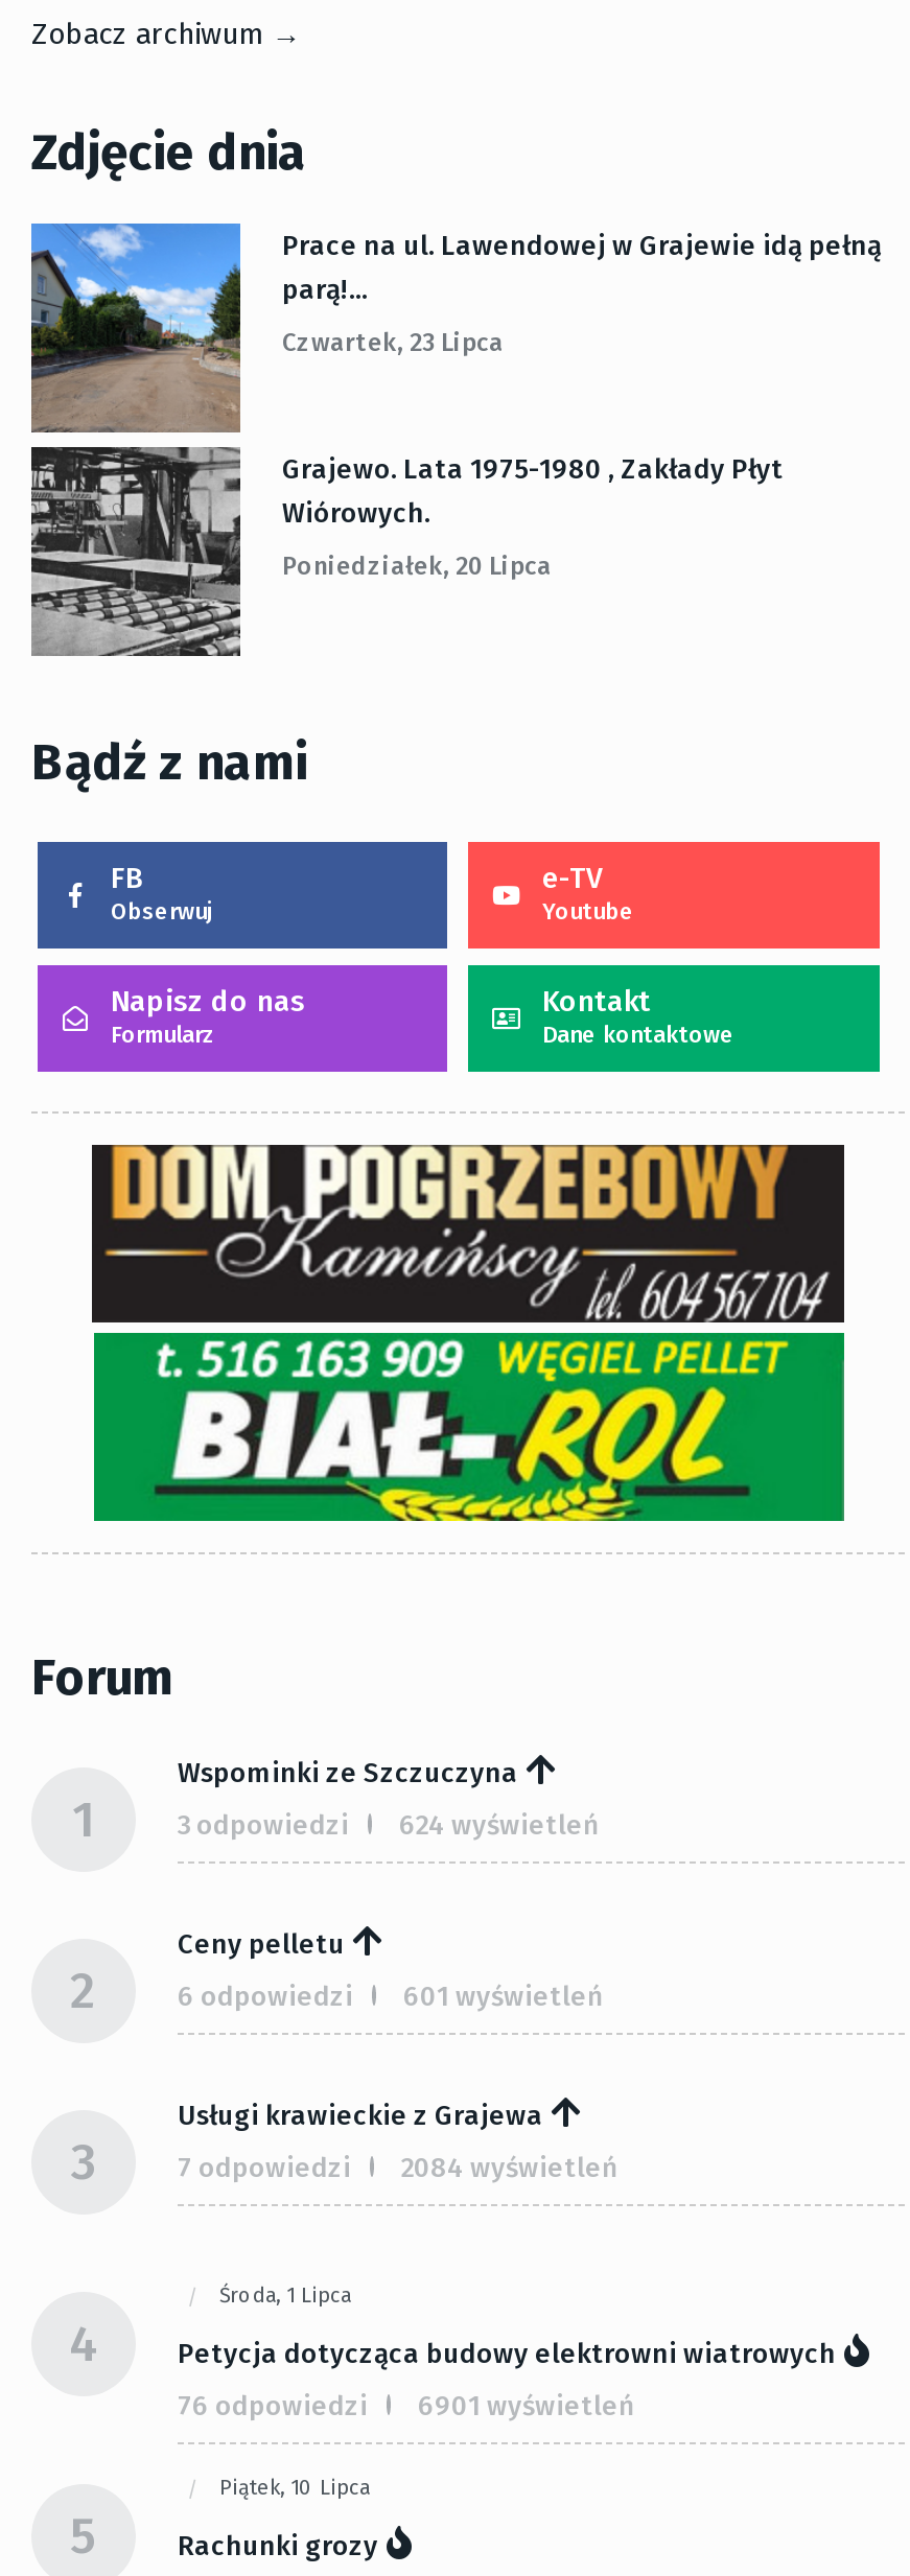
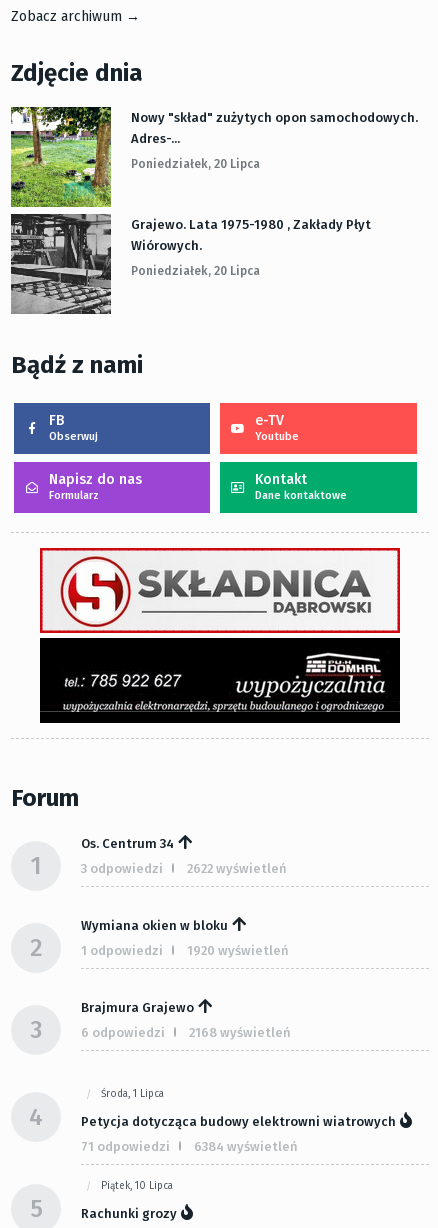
[29,221,882,432] [image] | Prace na ul. Lawendowej w Grajewie idą pełną | parą!... -> [10,106,418,207] [image] | Nowy "skład" zużytych opon samochodowych. | Adres-...
[282,328,504,357] Czwartek, 23 Lipca -> [131,157,260,171] Poniedziałek, 20 Lipca
[90,1143,846,1523] [image] -> [39,547,401,724] [image]
[178,1757,518,1789] Wspominki ze Szczuczyna -> [81,836,174,851] Os. Centrum 34
[178,1809,600,1841] 3 odpowiedzi 624 wyświetleń -> [81,861,287,876] 3 odpowiedzi 2622 wyświetleń
[178,1929,345,1960] Ceny pelletu -> [81,918,228,933] Wymiana okien w bloku
[178,1981,604,2012] 6 odpowiedzi | 601 wyświetleń -> [81,943,289,958] 1 odpowiedzi | 1920 wyświetleń
[178,2100,543,2131] Usługi krawieckie z Grajewa -> [81,1000,194,1015] Brajmura Grajewo
[178,2152,619,2183] 7 odpowiedzi | 2084 wyświetleń -> [81,1025,291,1040] 6 odpowiedzi | 2168 wyświetleń
[178,2390,368,2422] 76 odpowiedzi -> [81,1139,170,1154] 71 odpowiedzi
[418,2390,635,2422] 6901 wyświetleń -> [194,1139,298,1154] 6384 wyświetleń

